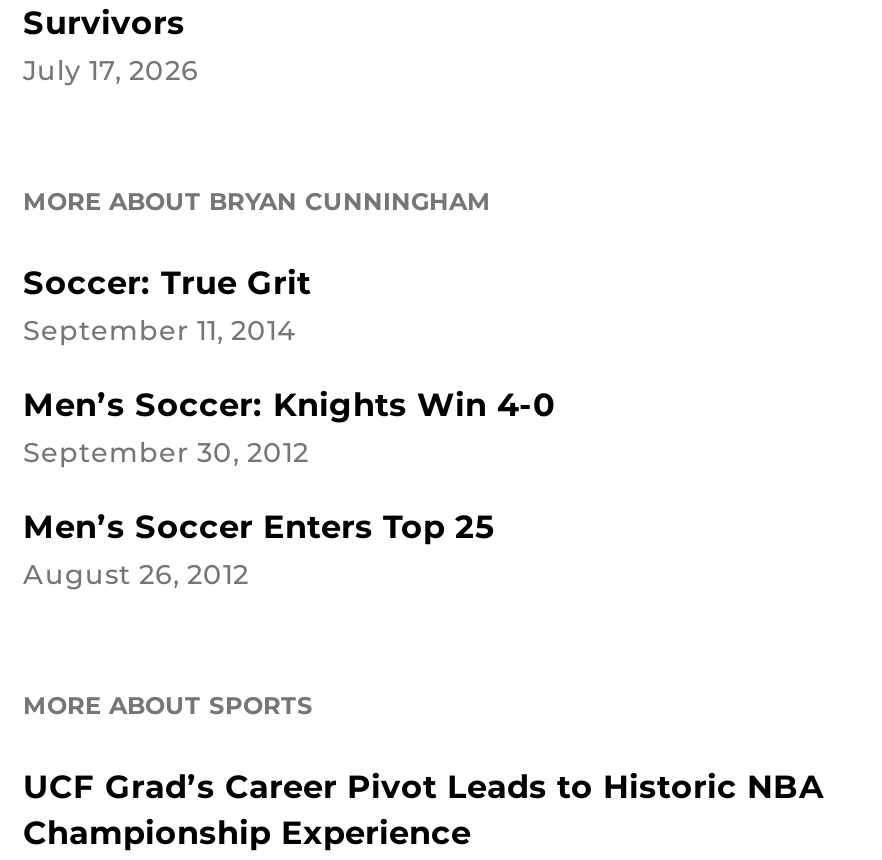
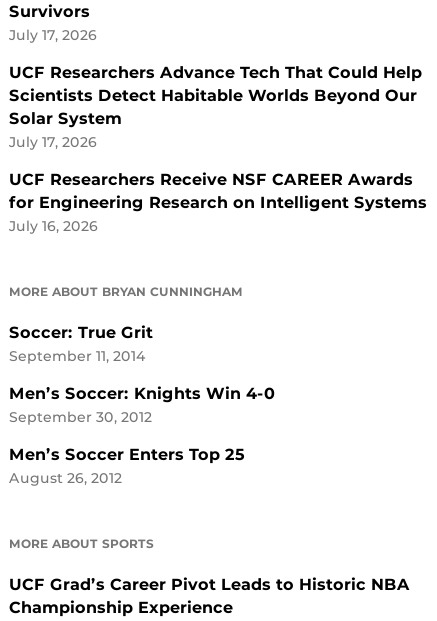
none -> [9,63,427,234] UCF Researchers Advance Tech That Could Help | Scientists Detect Habitable Worlds Beyond Our | Solar System | July 17, 2026 | UCF Researchers Receive NSF CAREER Awards | for Engineering Research on Intelligent Systems | July 16, 2026

